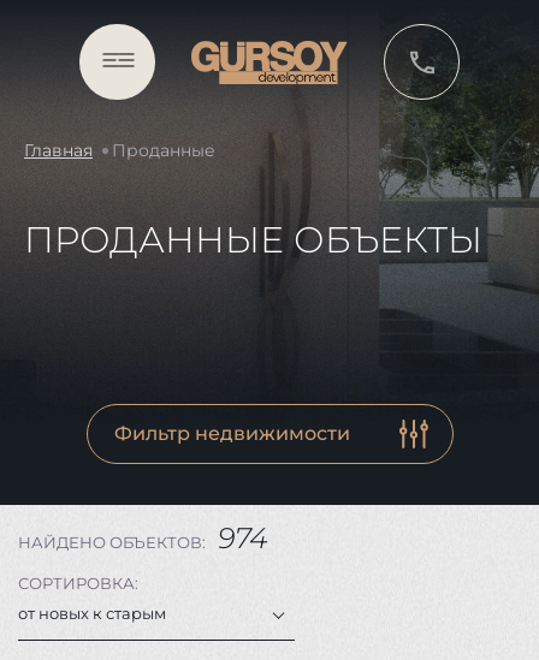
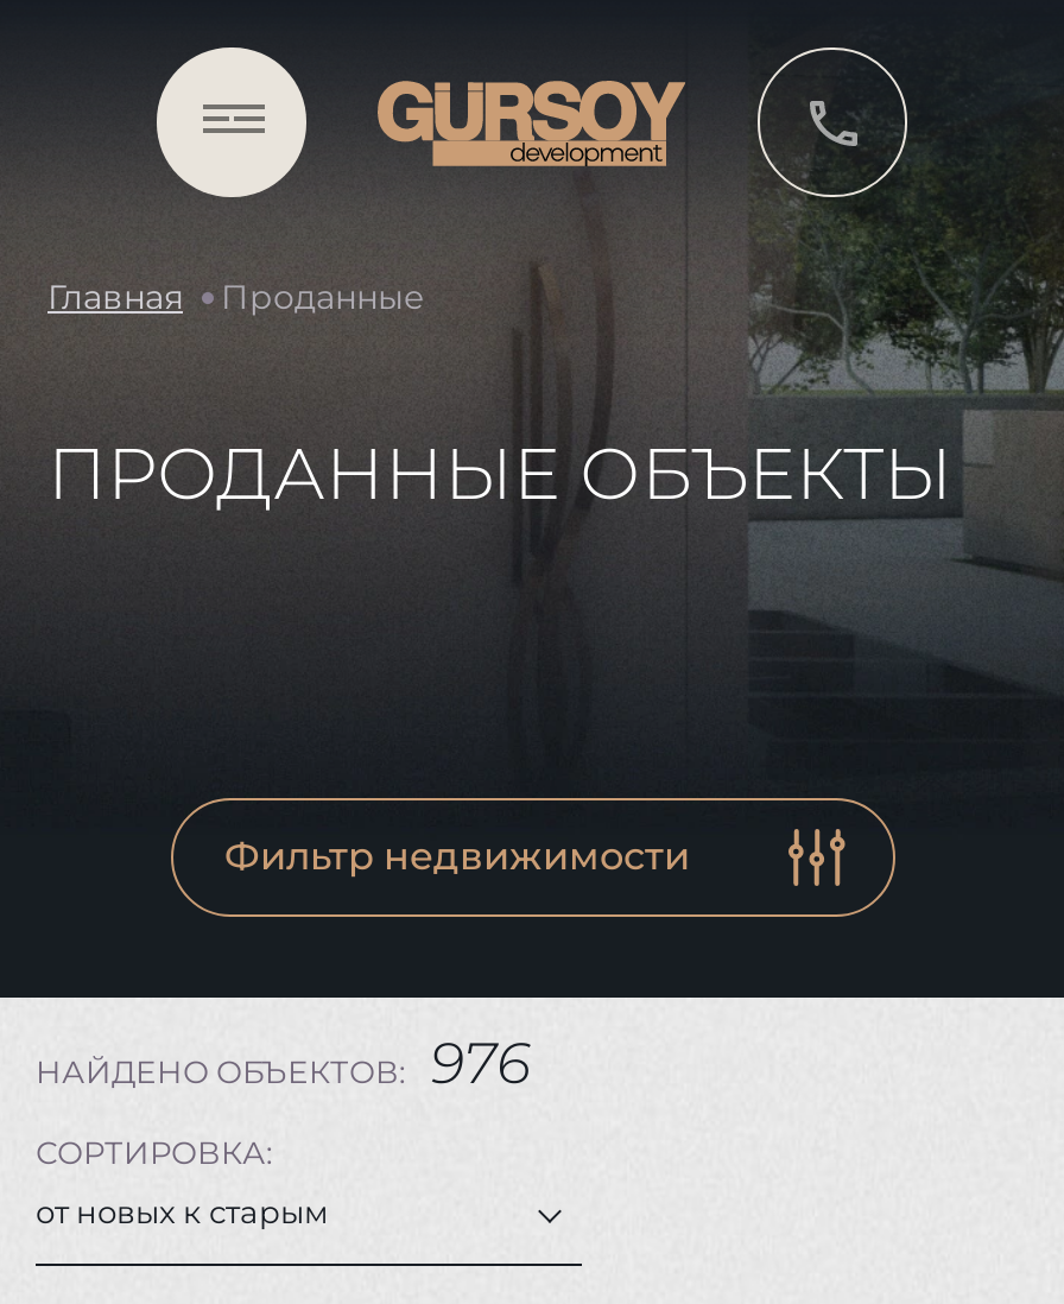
[18,521,268,555] НАЙДЕНО ОБЪЕКТОВ: 974 -> [36,1028,530,1097] НАЙДЕНО ОБЪЕКТОВ: 976

